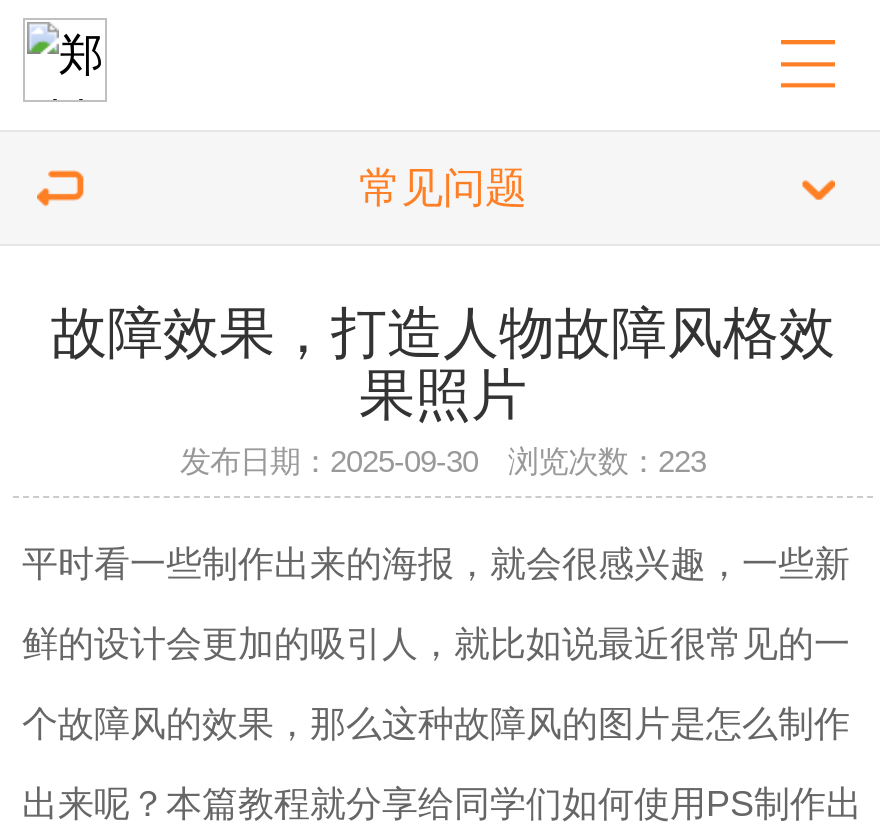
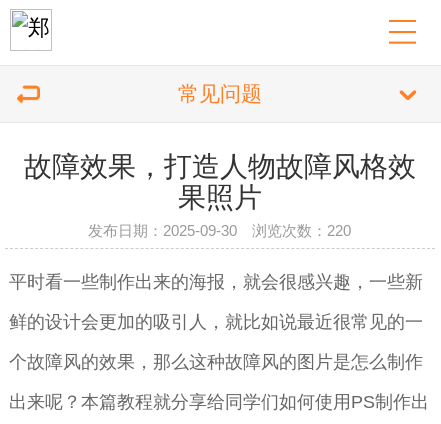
[180,444,706,478] 发布日期：2025-09-30 浏览次数：223 -> [88,222,351,239] 发布日期：2025-09-30 浏览次数：220

